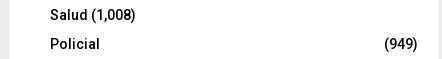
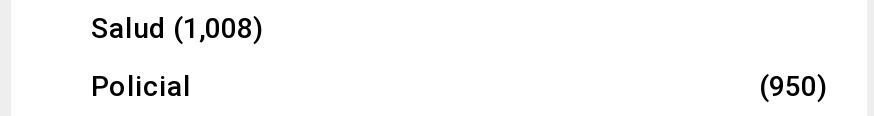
[384,36,418,52] (949) -> [759,69,827,101] (950)

